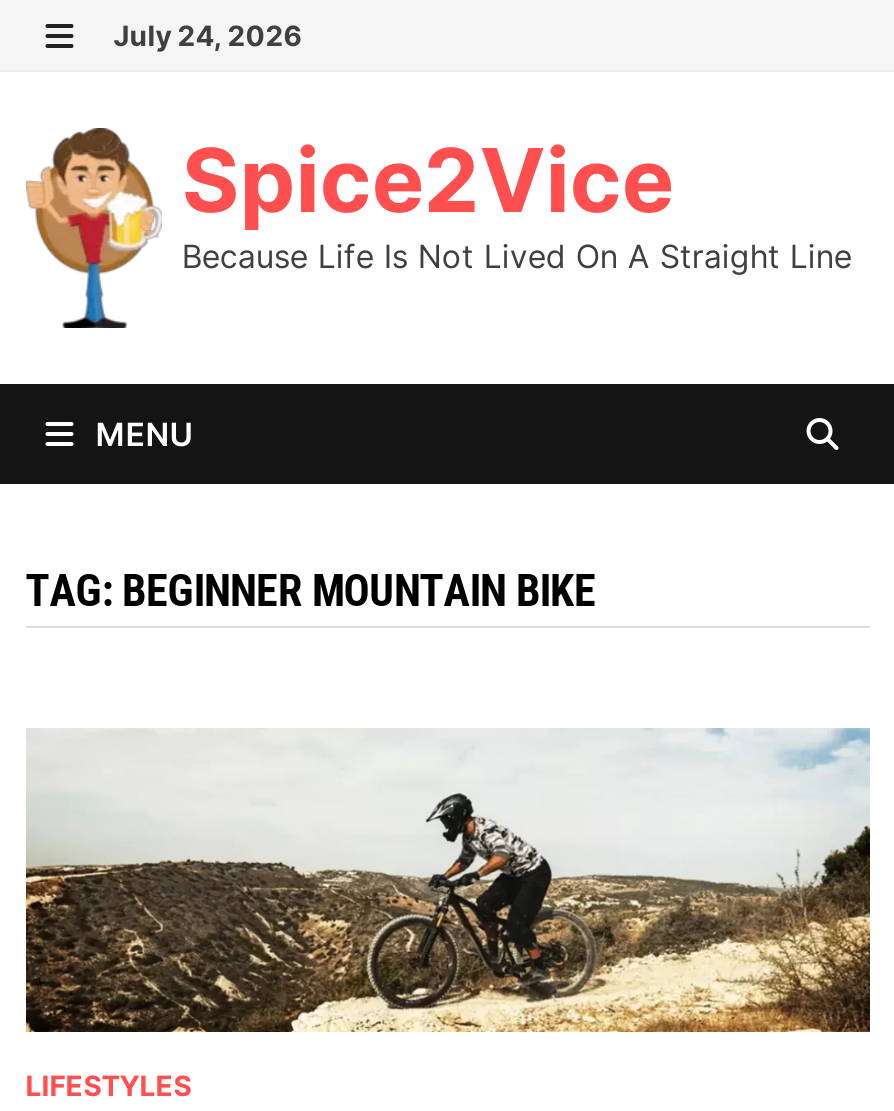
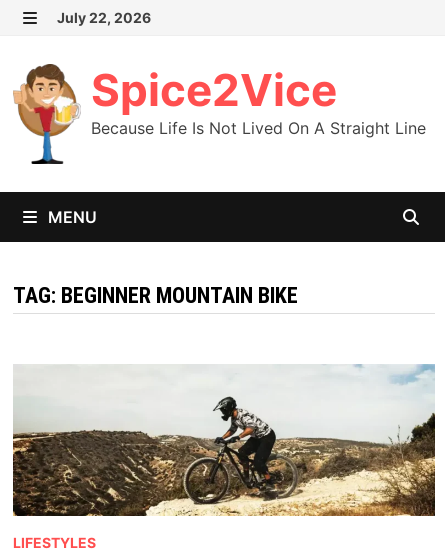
[114,18,302,52] July 24, 2026 -> [57,9,151,26] July 22, 2026

